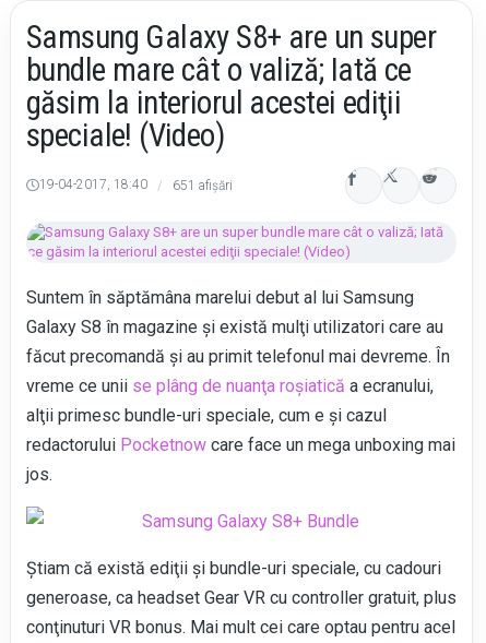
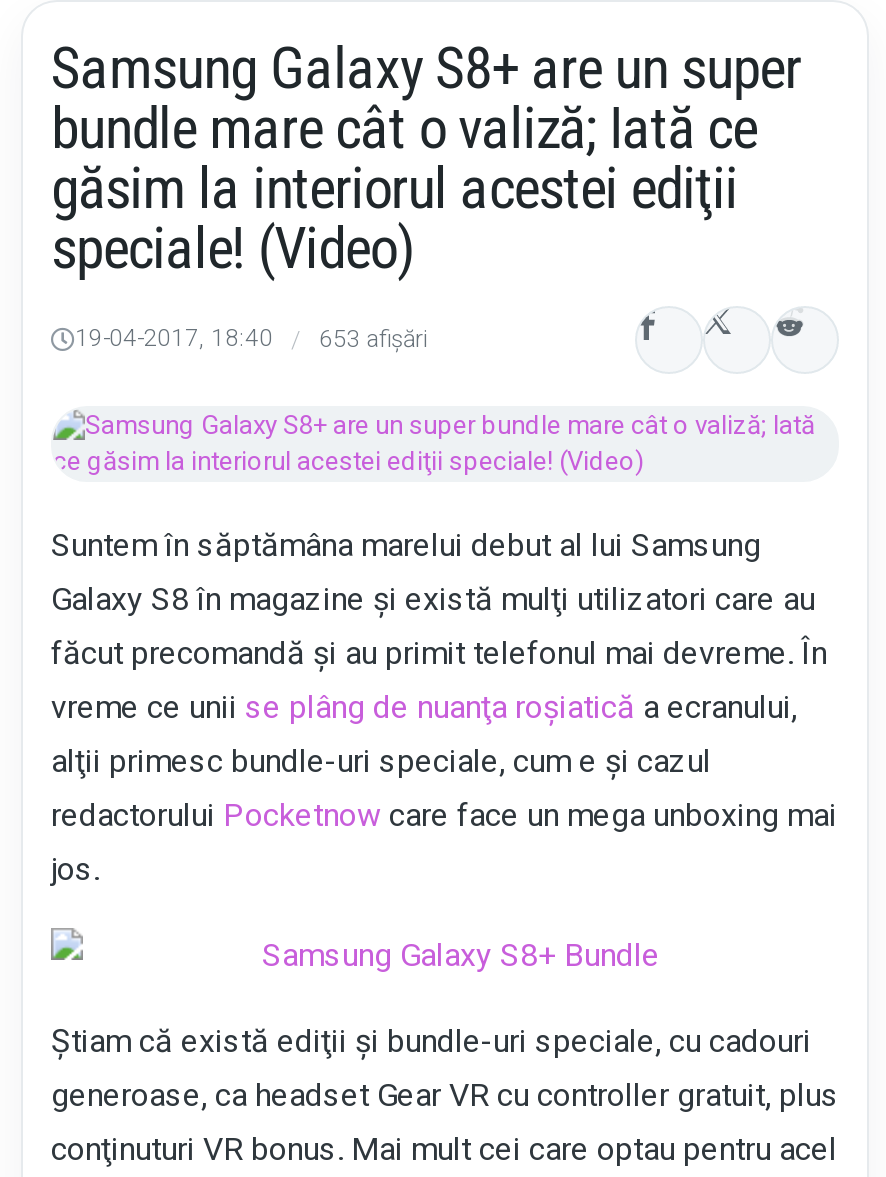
[173,178,233,193] 651 afișări -> [319,326,429,354] 653 afișări

